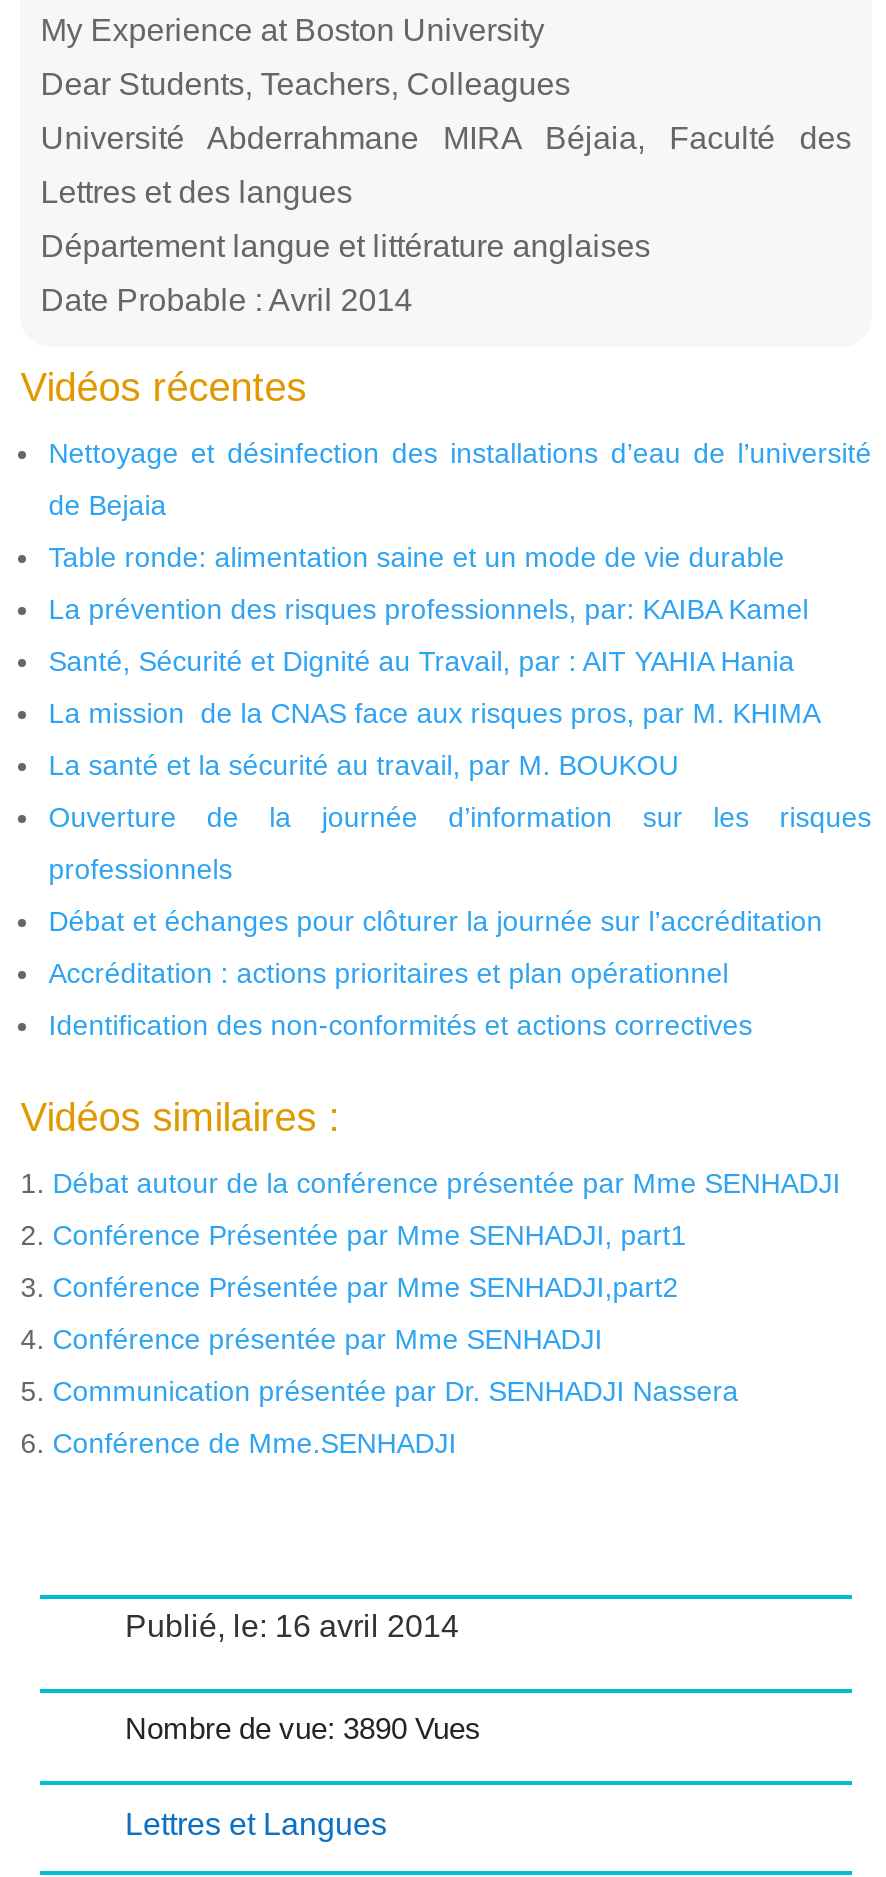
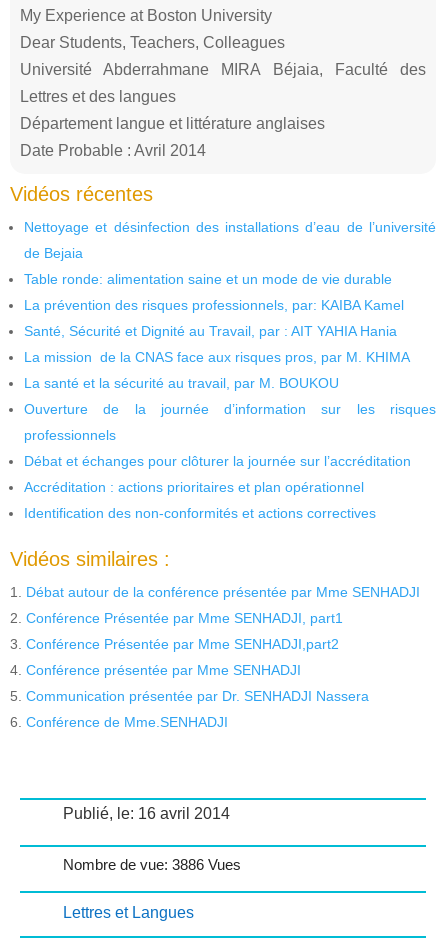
[125,1710,481,1744] Nombre de vue: 3890 Vues -> [62,856,240,873] Nombre de vue: 3886 Vues

